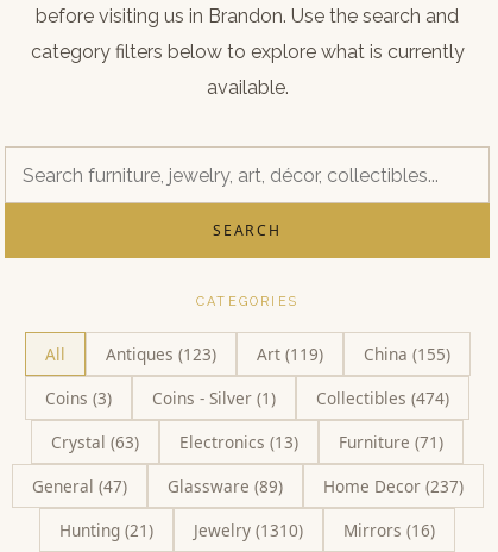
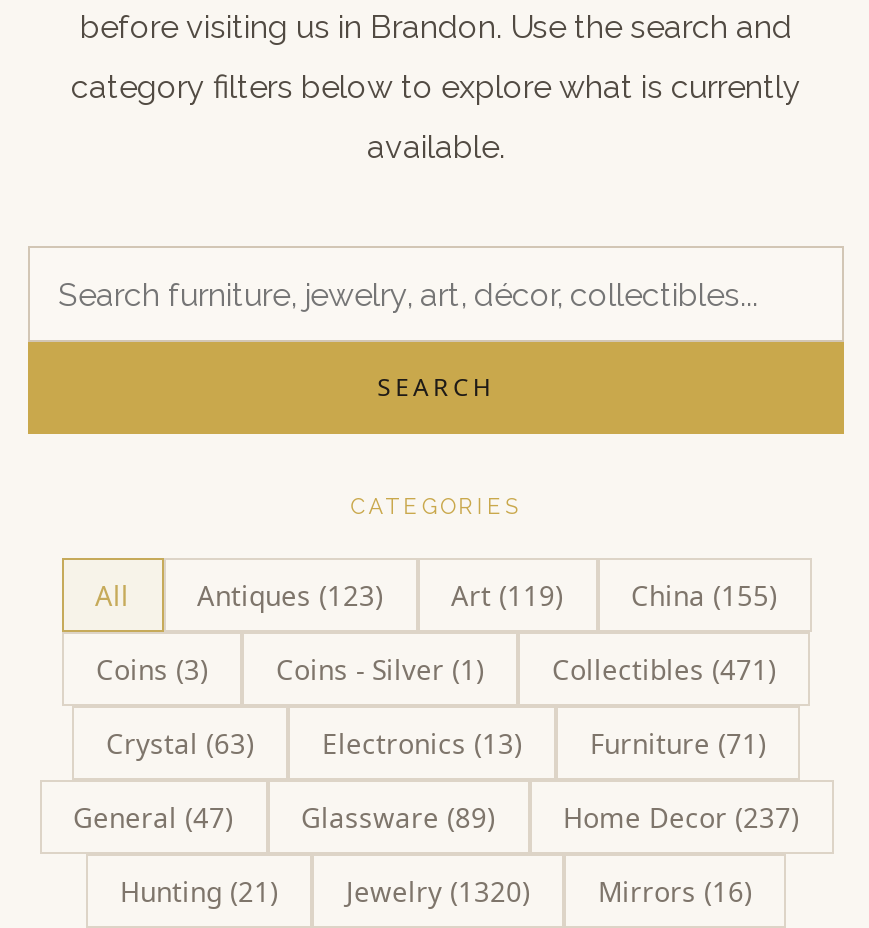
[316,387,449,409] Collectibles (474) -> [552,650,776,688] Collectibles (471)
[59,519,435,541] Hunting (21) Jewelry (1310) Mirrors (16) -> [120,872,752,910] Hunting (21) Jewelry (1320) Mirrors (16)

